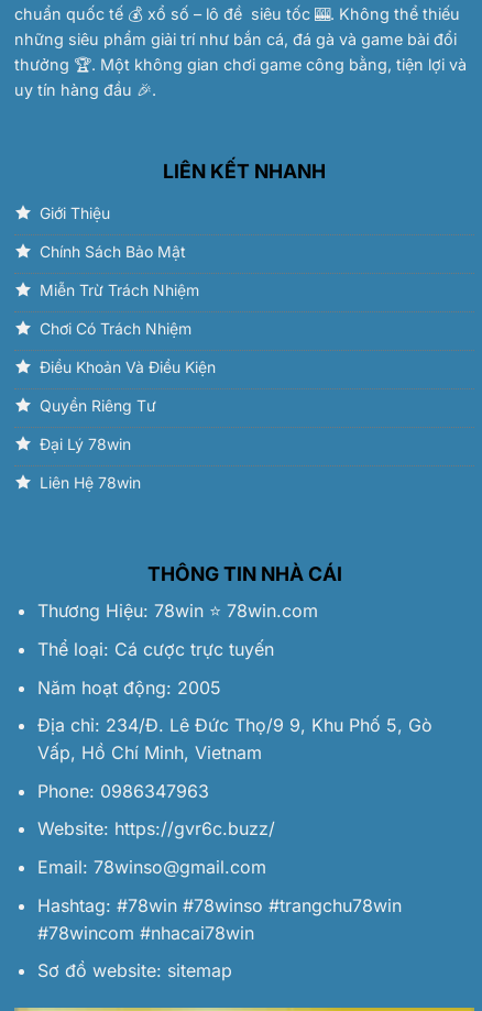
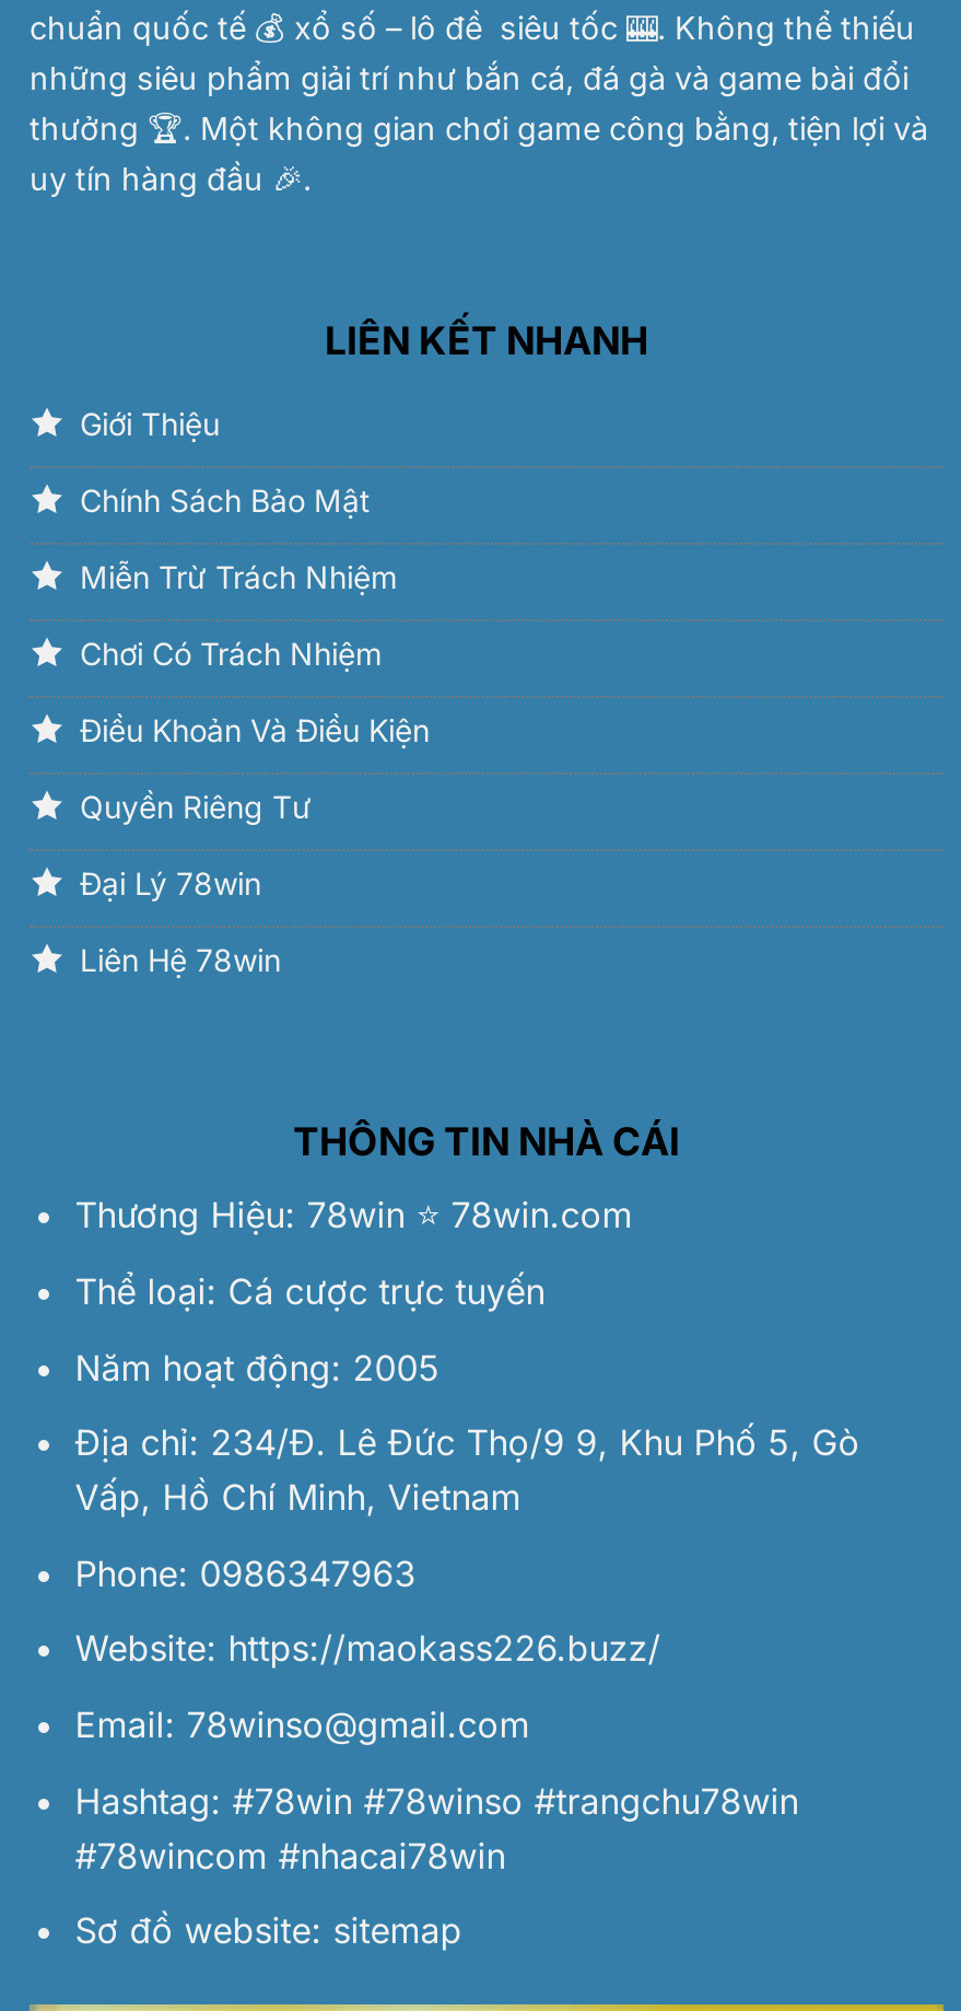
[37,818,275,840] Website: https://gvr6c.buzz/ -> [75,1627,661,1671] Website: https://maokass226.buzz/

